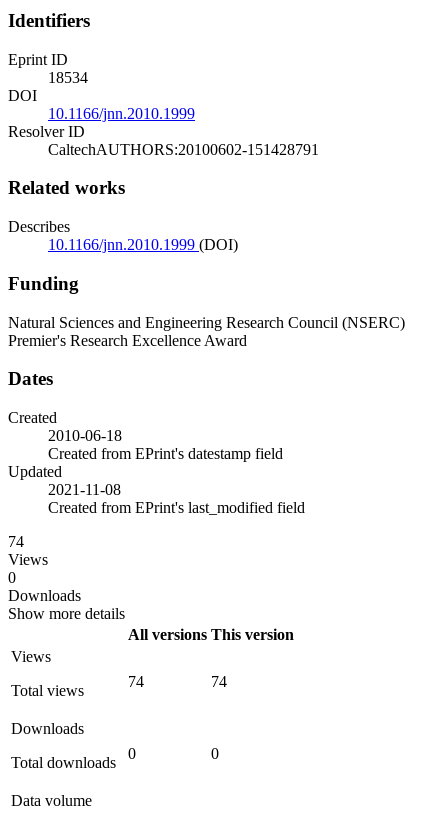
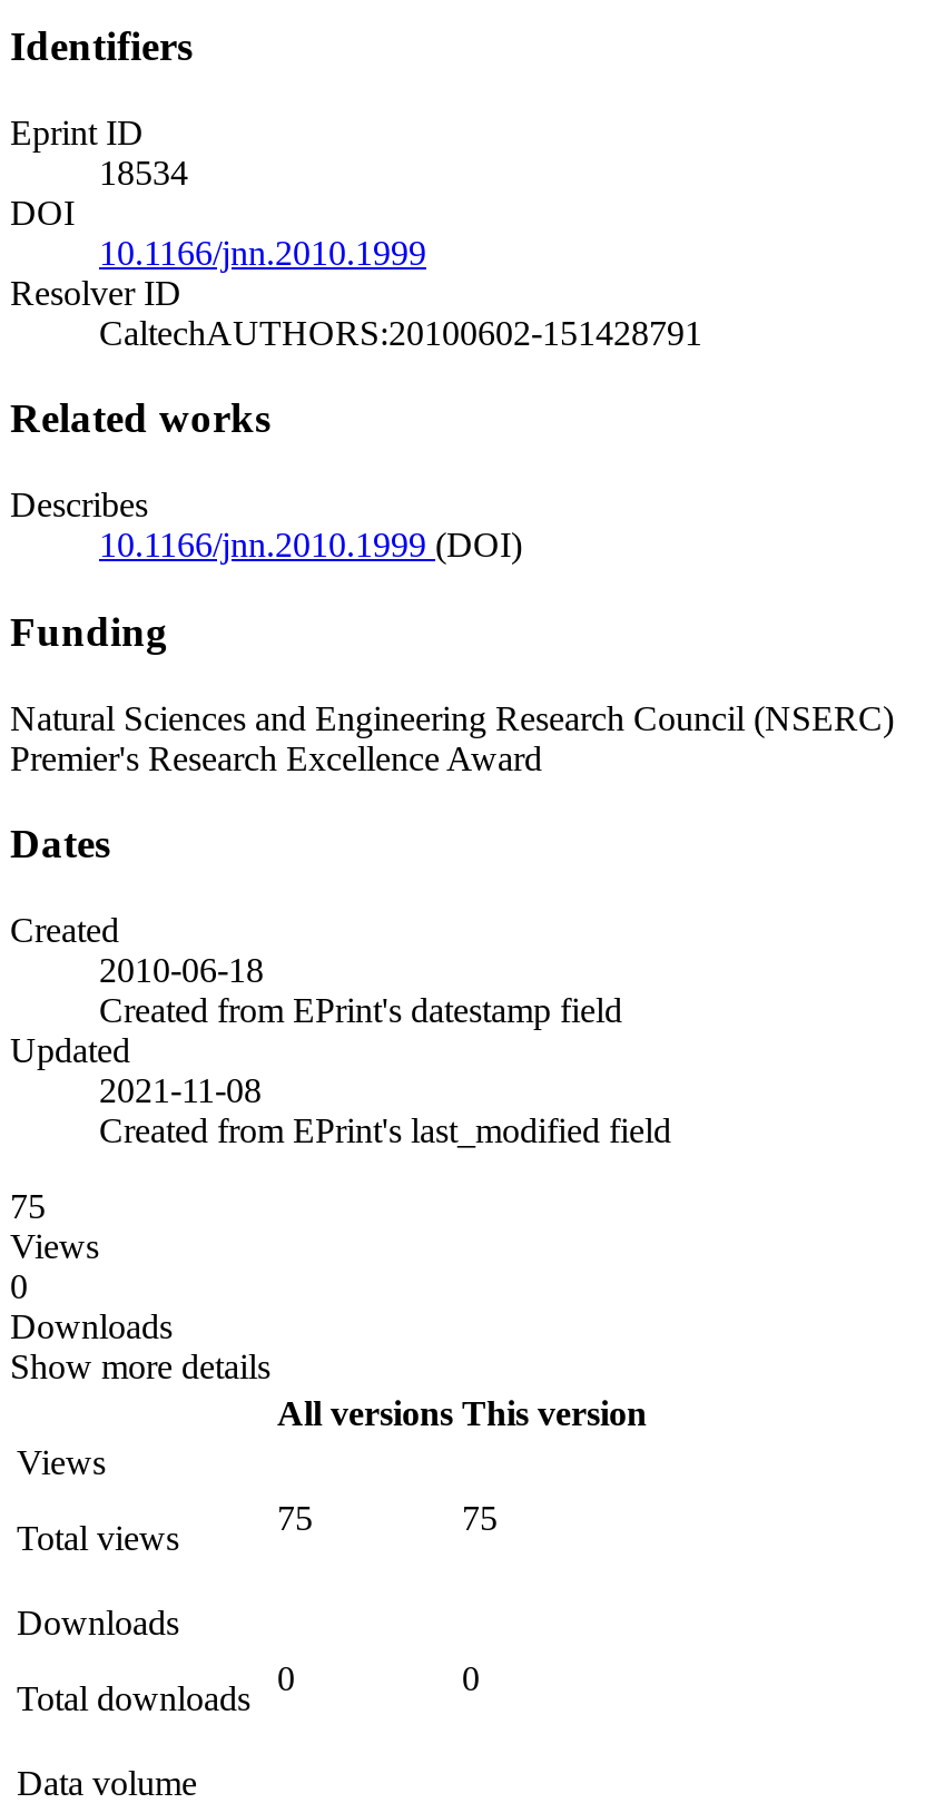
[8,533,24,550] 74 -> [10,1187,46,1225] 75
[128,673,144,690] 74 -> [277,1499,313,1537] 75
[211,673,227,690] 74 -> [462,1499,498,1537] 75

